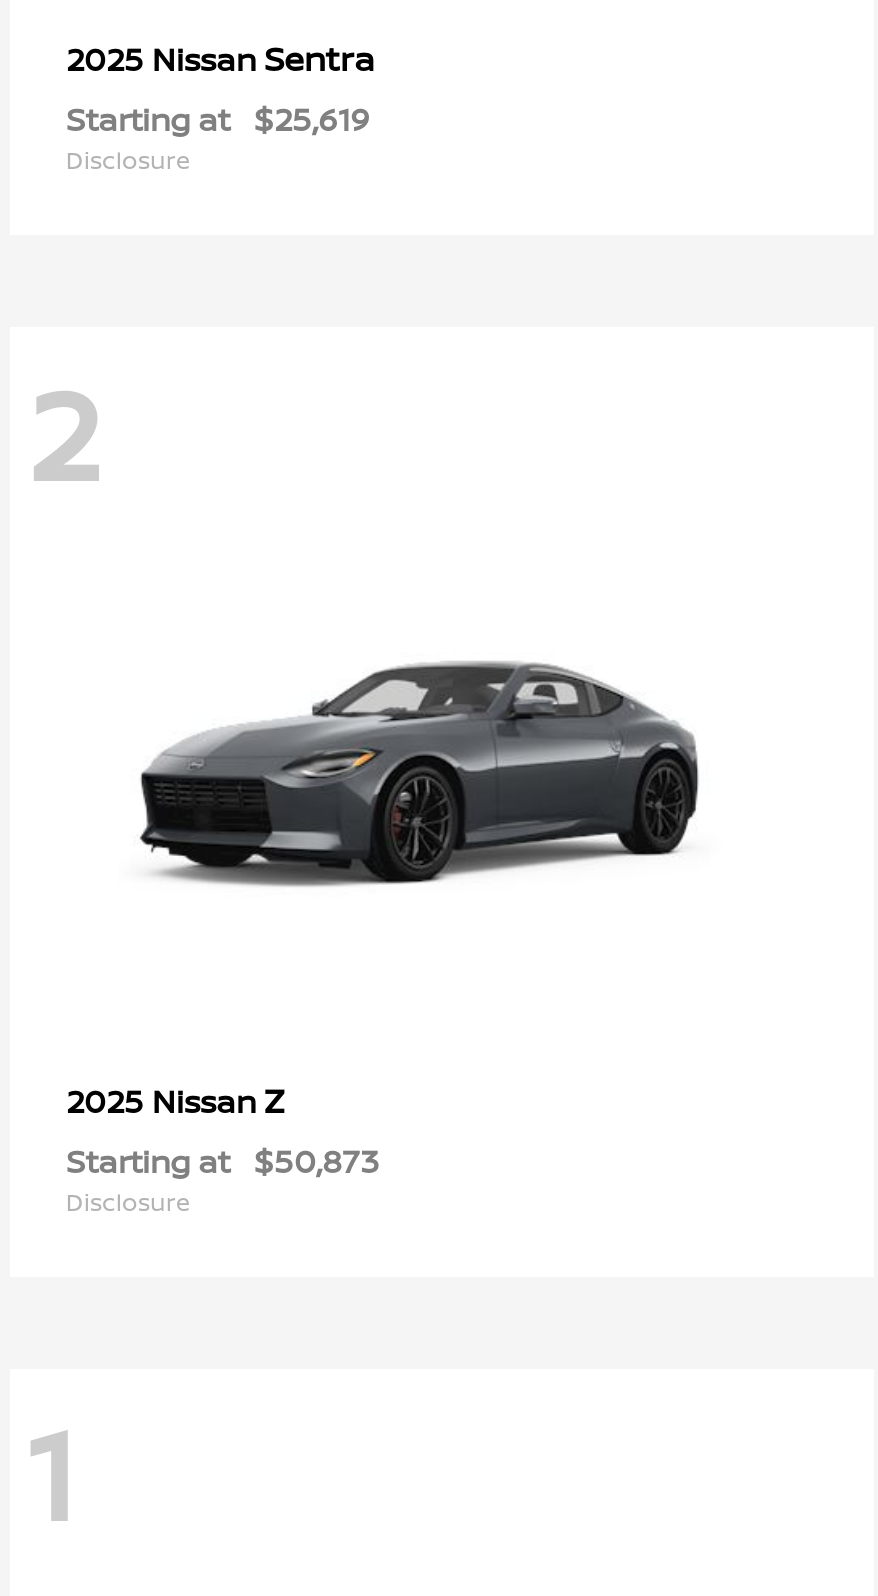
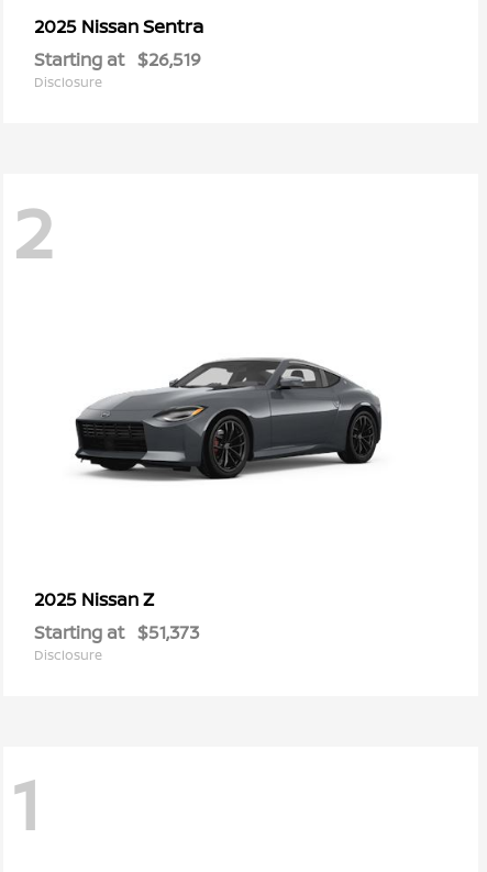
[66,97,370,141] Starting at $25,619 -> [34,47,201,71] Starting at $26,519
[66,1139,378,1183] Starting at $50,873 -> [34,620,199,644] Starting at $51,373

